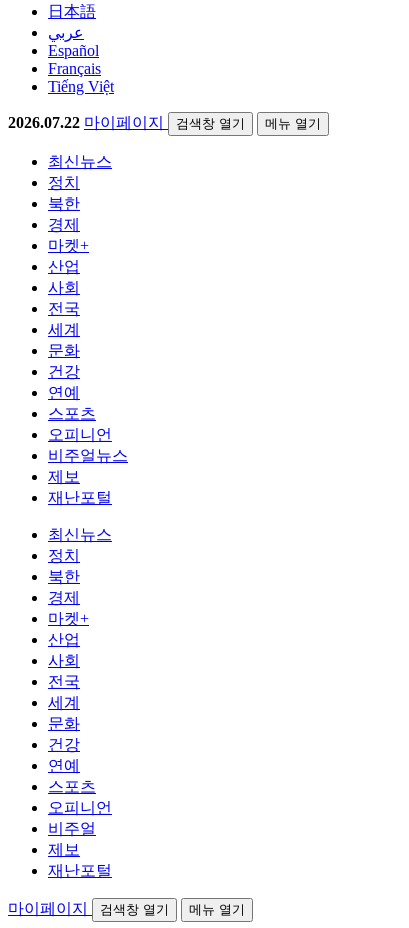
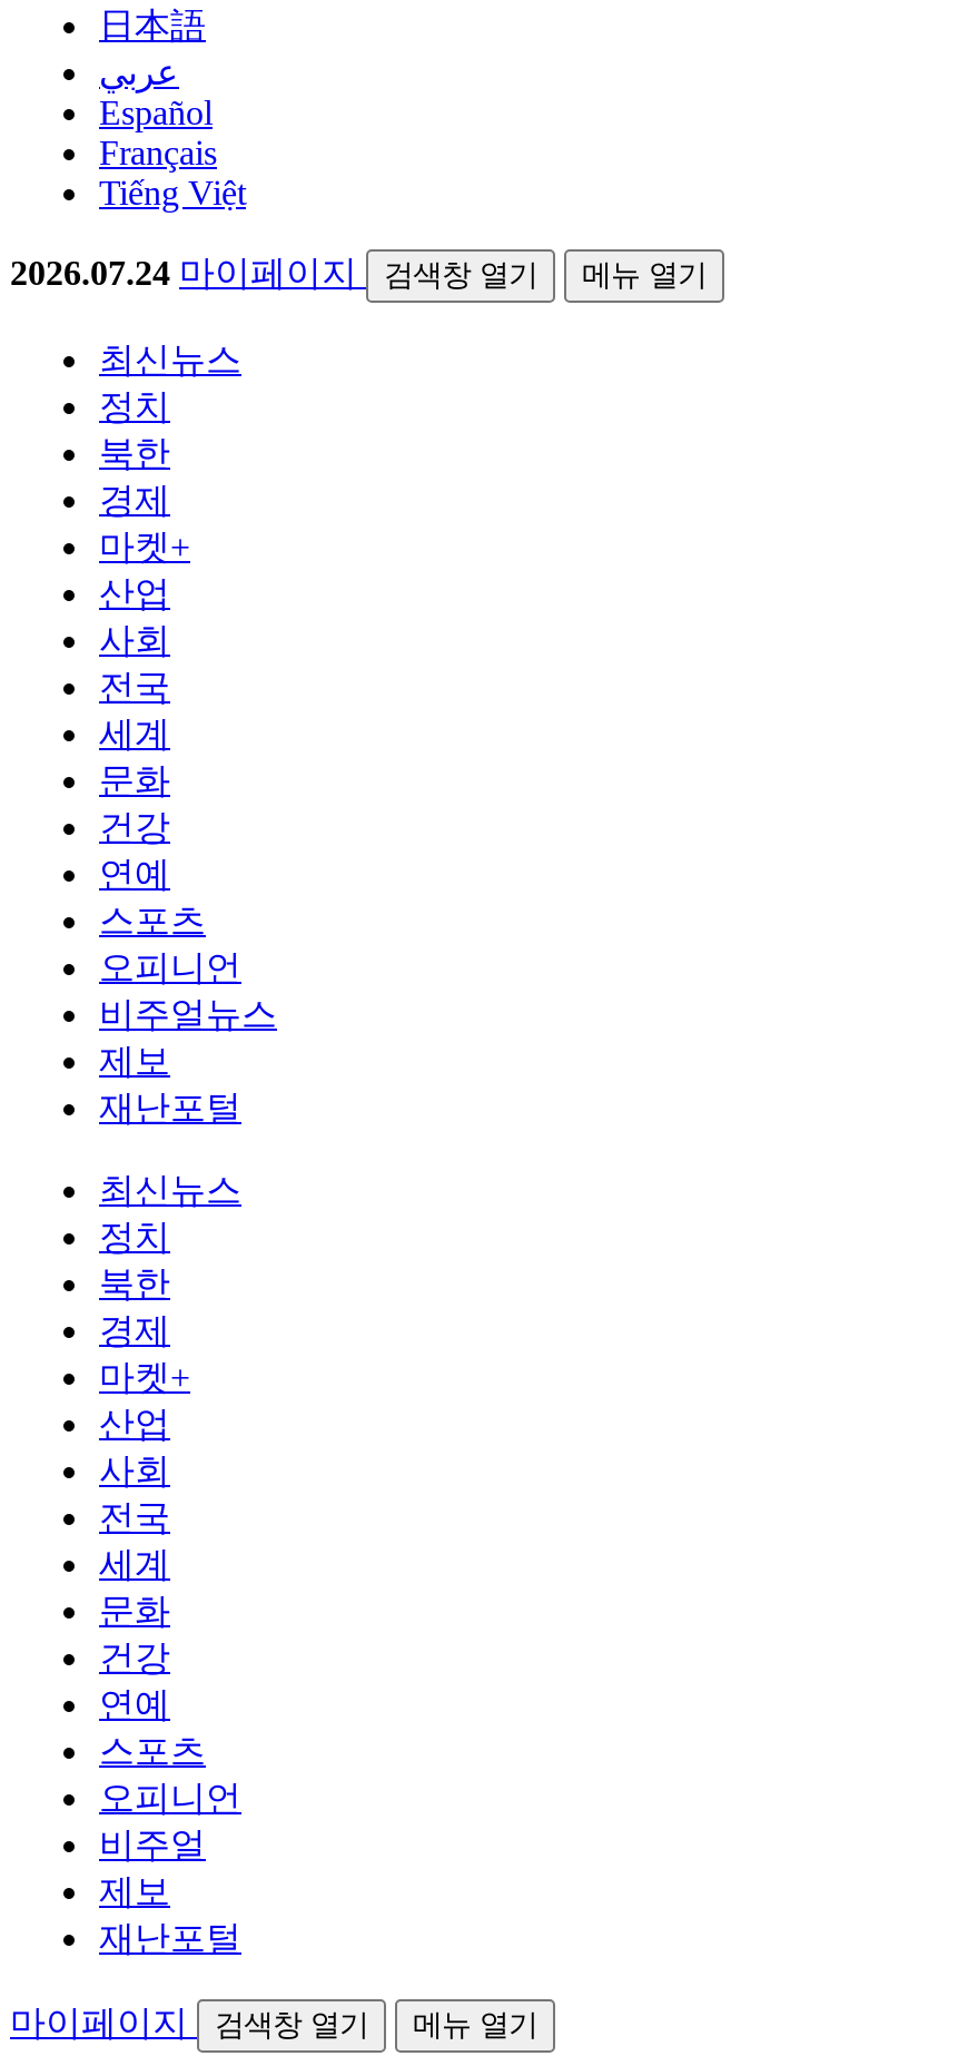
[8,114,321,131] 2026.07.22 마이페이지 검색창 열기 메뉴 열기 -> [10,254,707,292] 2026.07.24 마이페이지 검색창 열기 메뉴 열기

